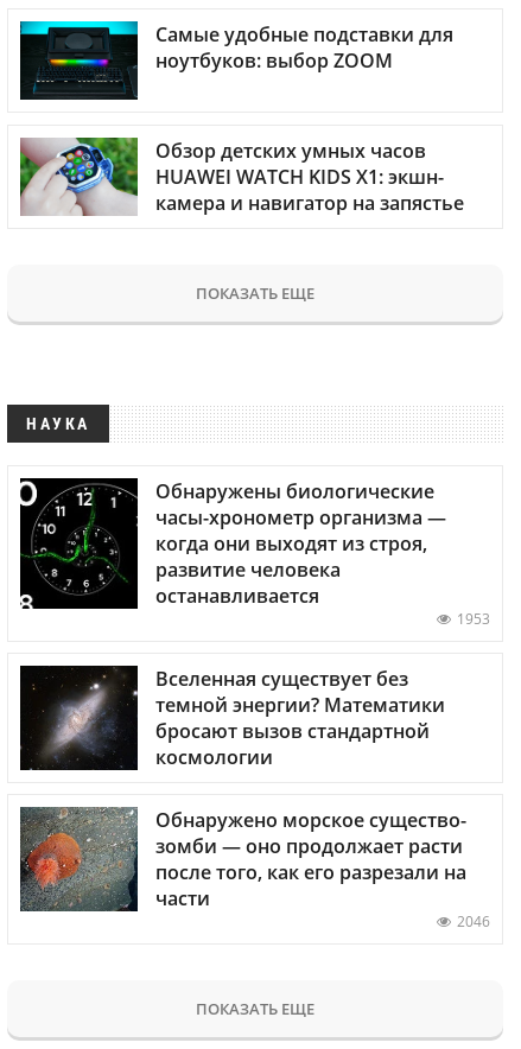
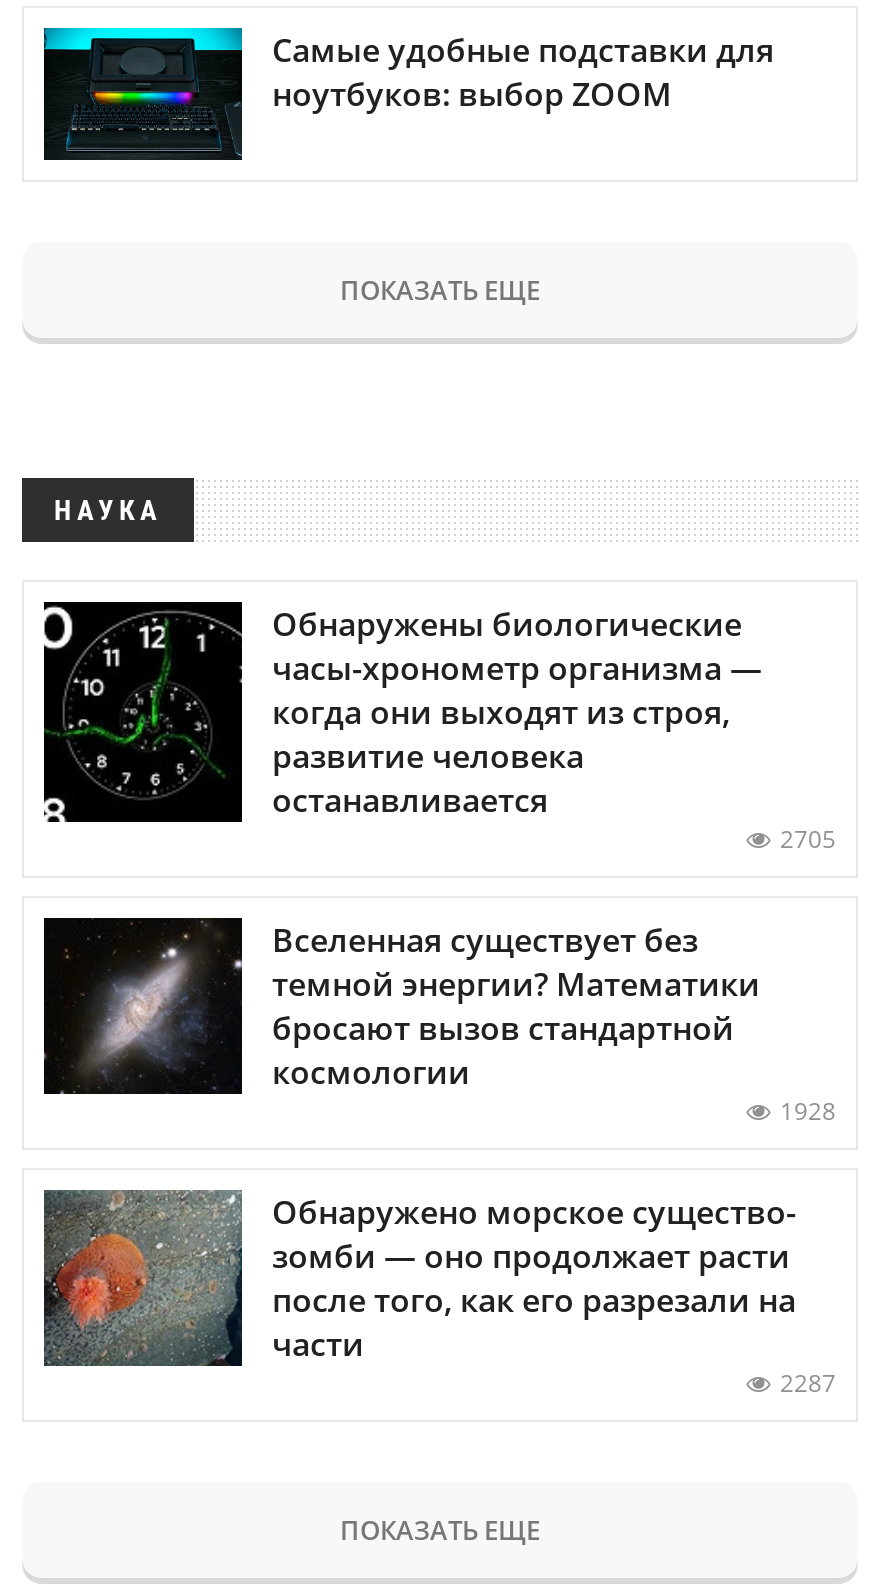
[19,136,464,217] [image] | Обзор детских умных часов | HUAWEI WATCH KIDS X1: экшн- | камера и навигатор на запястье -> none
moved [19,282,446,608] -> [42,271,762,821]: [image] | ПОКАЗАТЬ ЕЩЕ | НАУКА | Обнаружены биологические | часы-хронометр организма — | когда они выходят из строя, | развитие человека | останавливается
[457,608,490,629] 1953 -> [780,821,836,855] 2705
moved [21,666,445,771] -> [46,917,760,1096]: [image] | Вселенная существует без | темной энергии? Математики | бросают вызов стандартной | космологии
none -> [780,1093,836,1127] 1928
[457,911,490,932] 2046 -> [780,1366,836,1400] 2287

